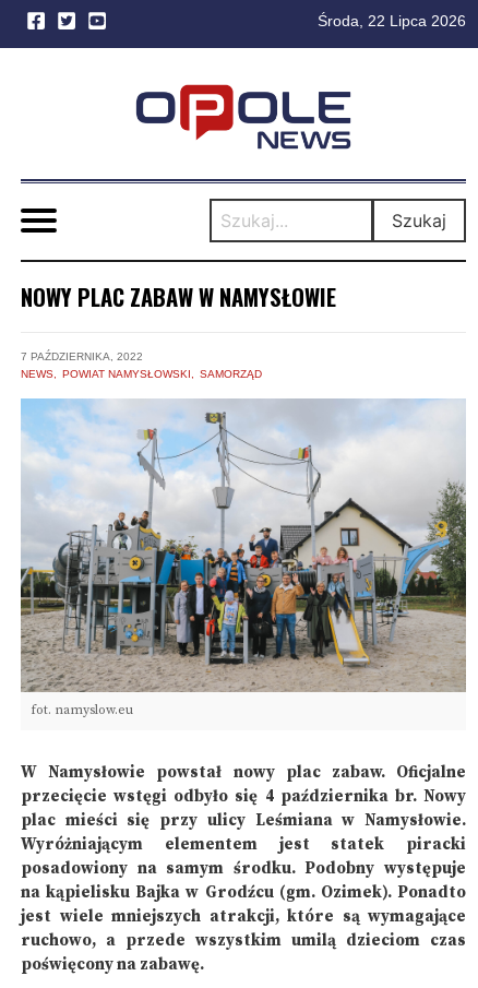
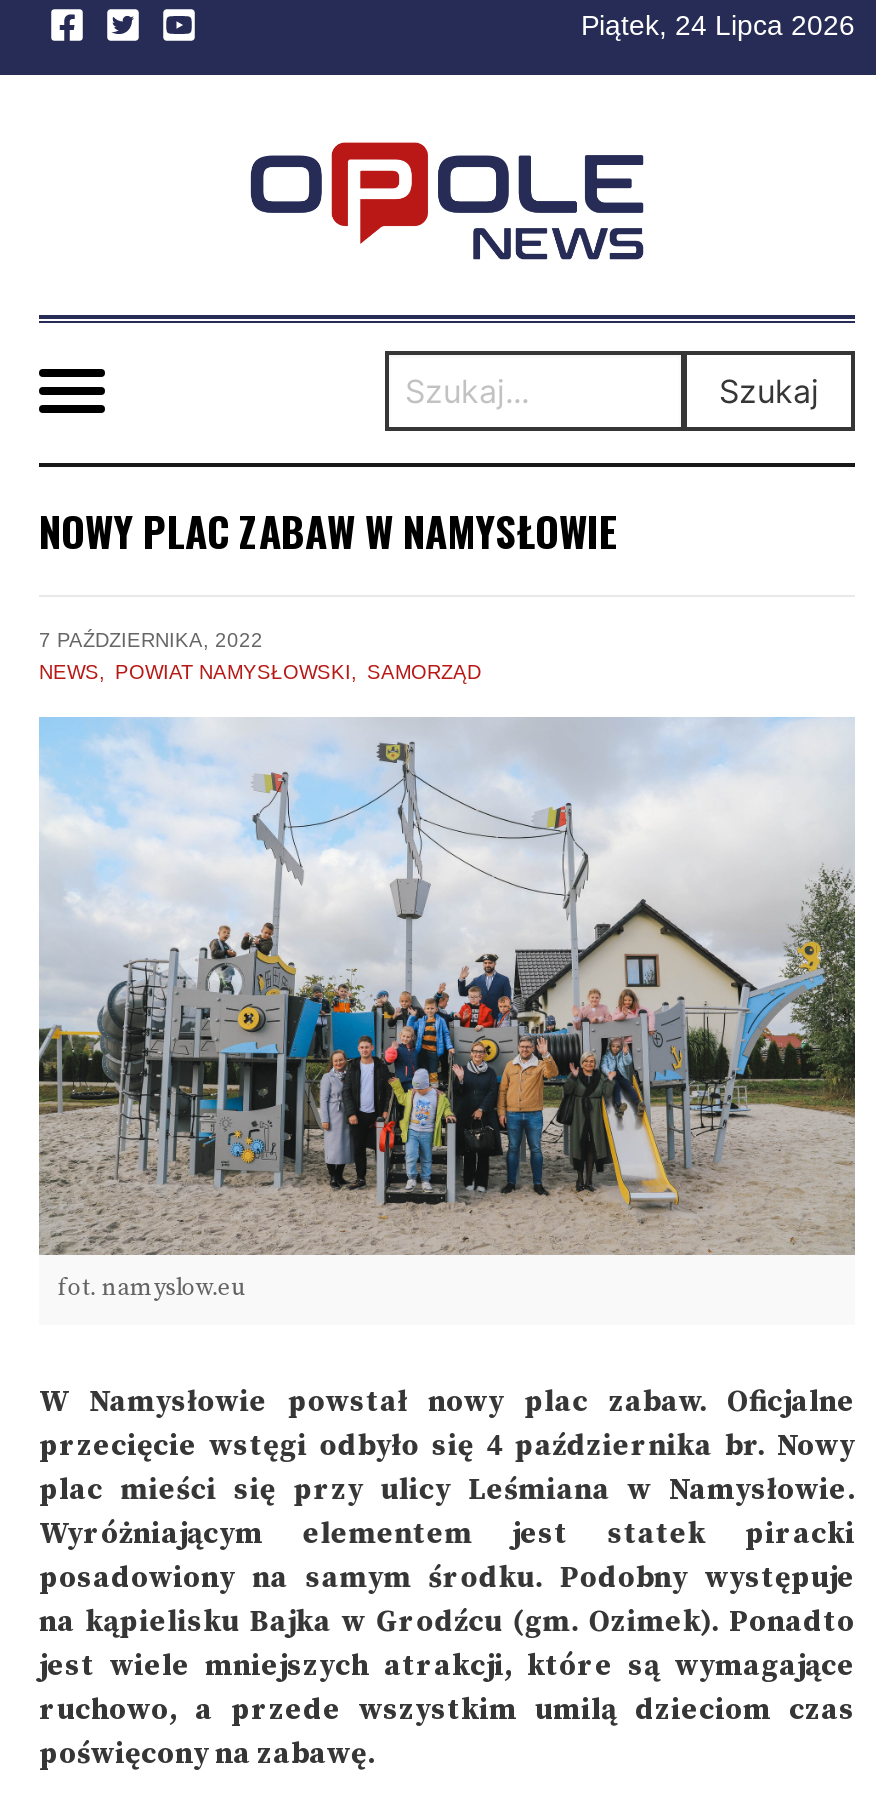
[318,12,466,29] Środa, 22 Lipca 2026 -> [581,9,855,41] Piątek, 24 Lipca 2026

